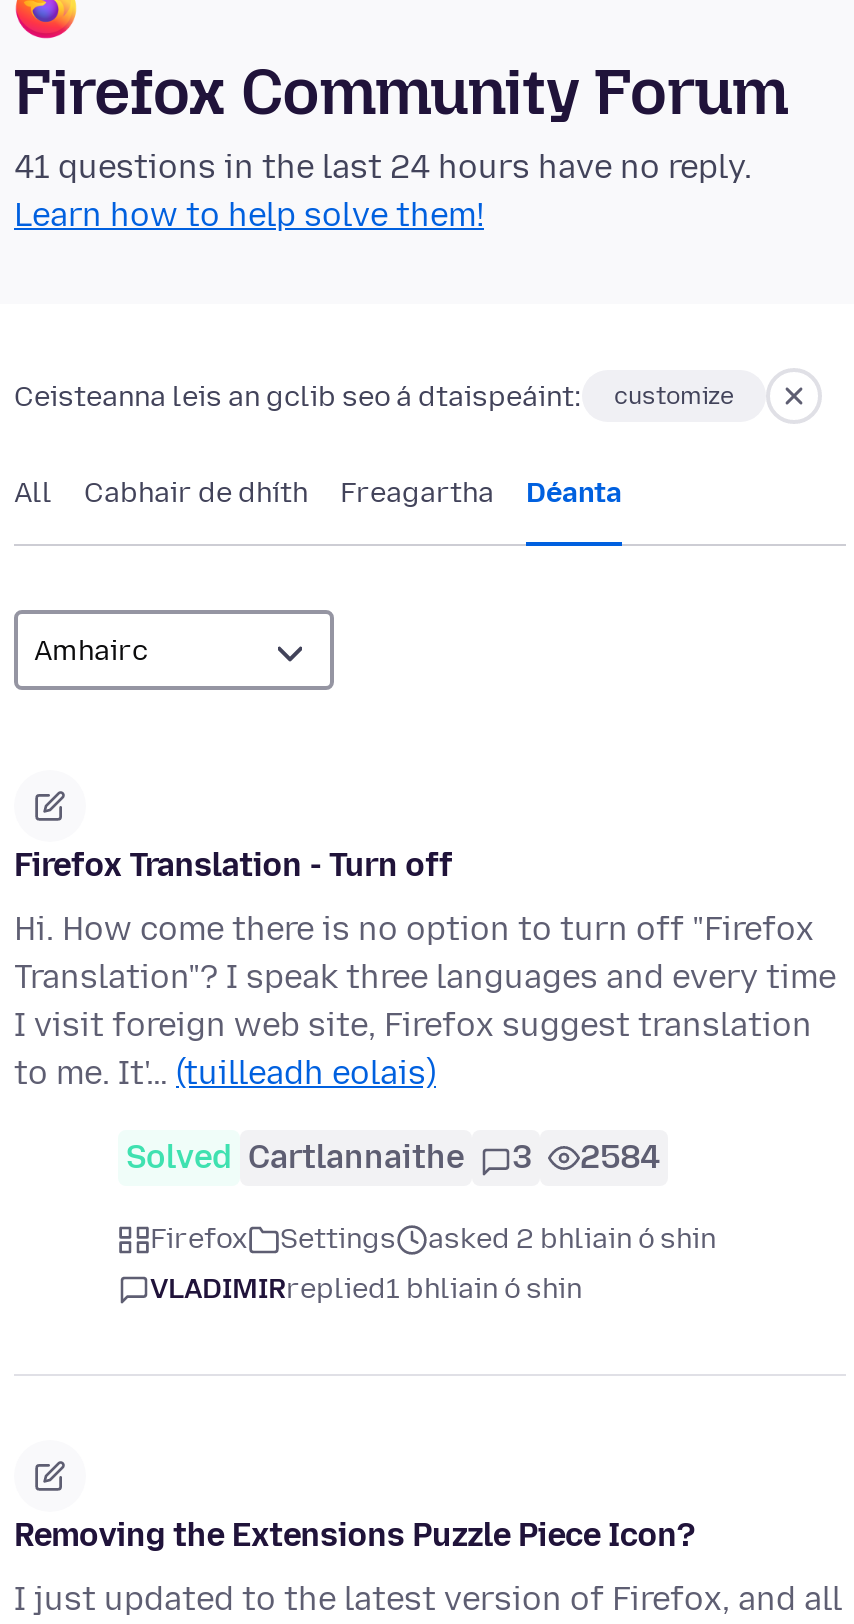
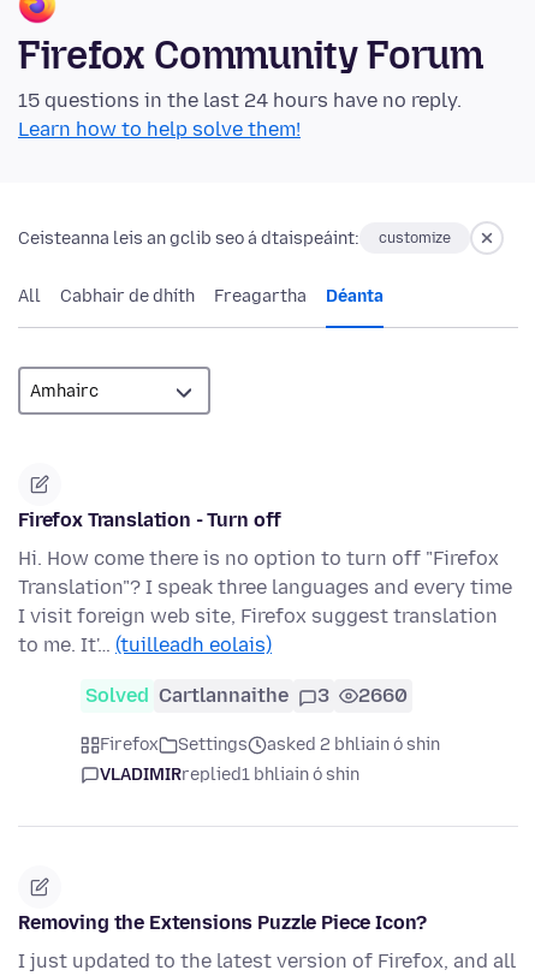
[14,149,752,187] 41 questions in the last 24 hours have no reply. -> [18,90,462,112] 15 questions in the last 24 hours have no reply.
[126,1139,660,1177] Solved Cartlannaithe 3 2584 -> [85,685,408,707] Solved Cartlannaithe 3 2660

